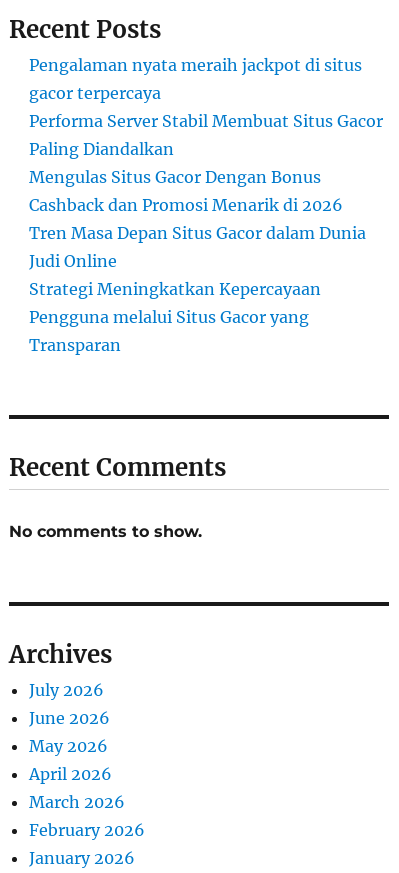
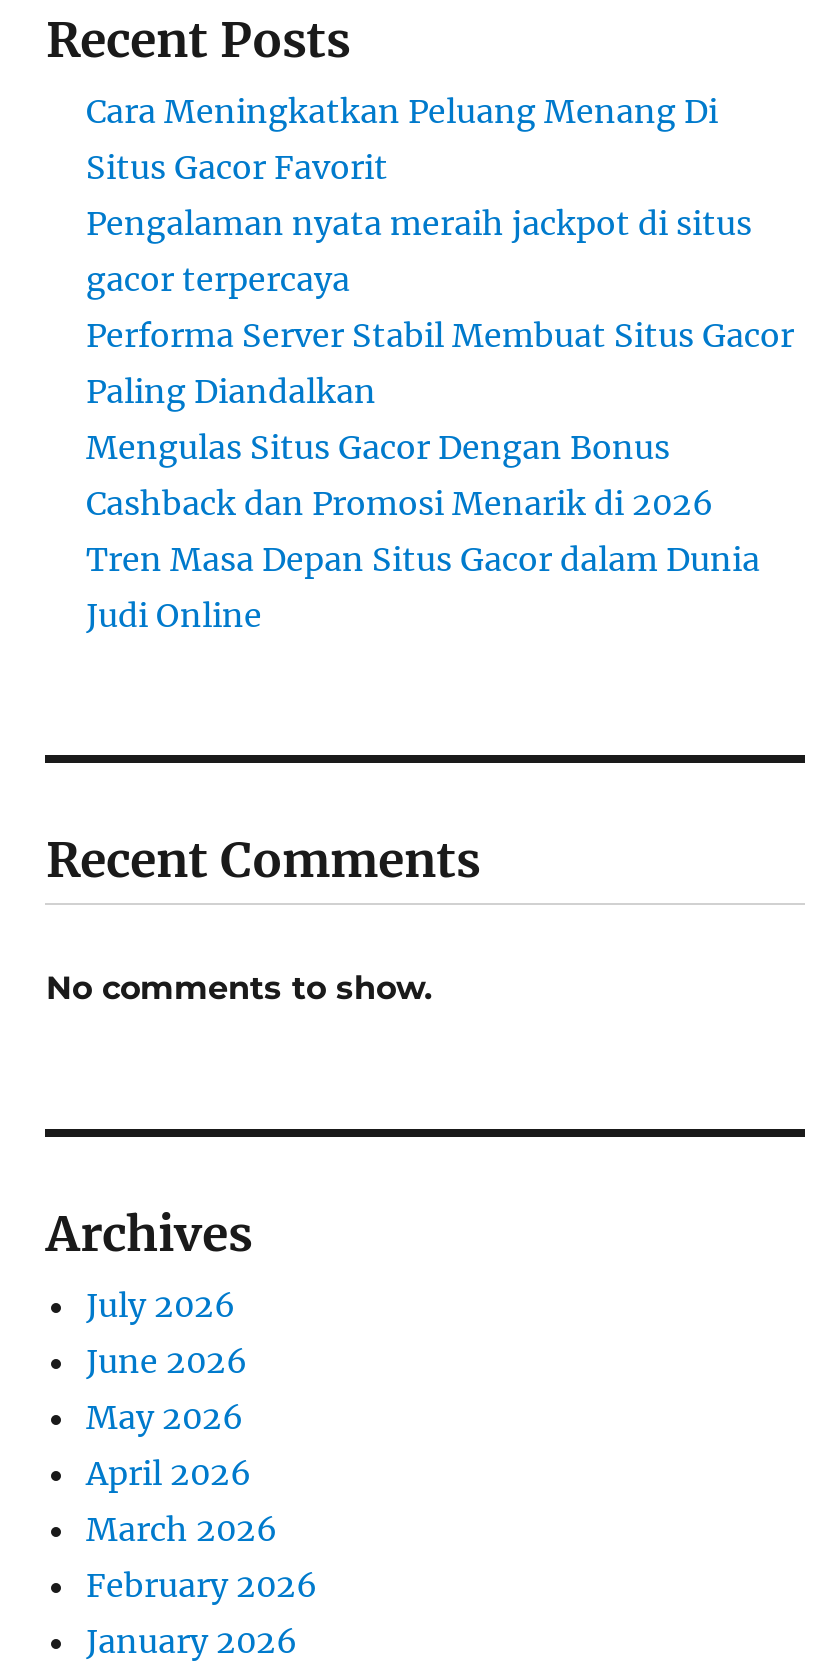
none -> [86,91,718,187] Cara Meningkatkan Peluang Menang Di | Situs Gacor Favorit
moved [29,55,383,271] -> [86,203,794,635]: Pengalaman nyata meraih jackpot di situs | gacor terpercaya | Performa Server Stabil Membuat Situs Gacor | Paling Diandalkan | Mengulas Situs Gacor Dengan Bonus | Cashback dan Promosi Menarik di 2026 | Tren Masa Depan Situs Gacor dalam Dunia | Judi Online
[29,279,321,355] Strategi Meningkatkan Kepercayaan | Pengguna melalui Situs Gacor yang | Transparan -> none

